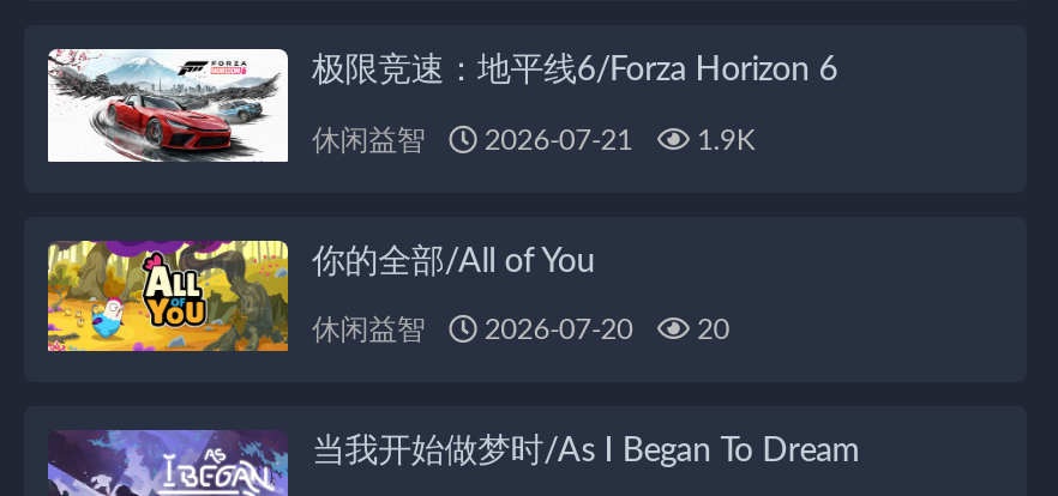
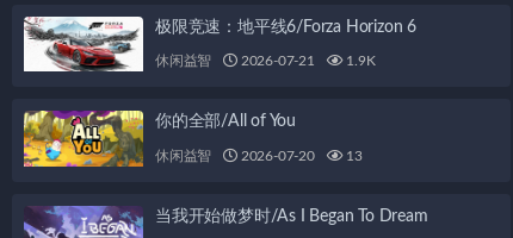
[312,315,729,344] 休闲益智 2026-07-20 20 -> [155,148,363,163] 休闲益智 2026-07-20 13

